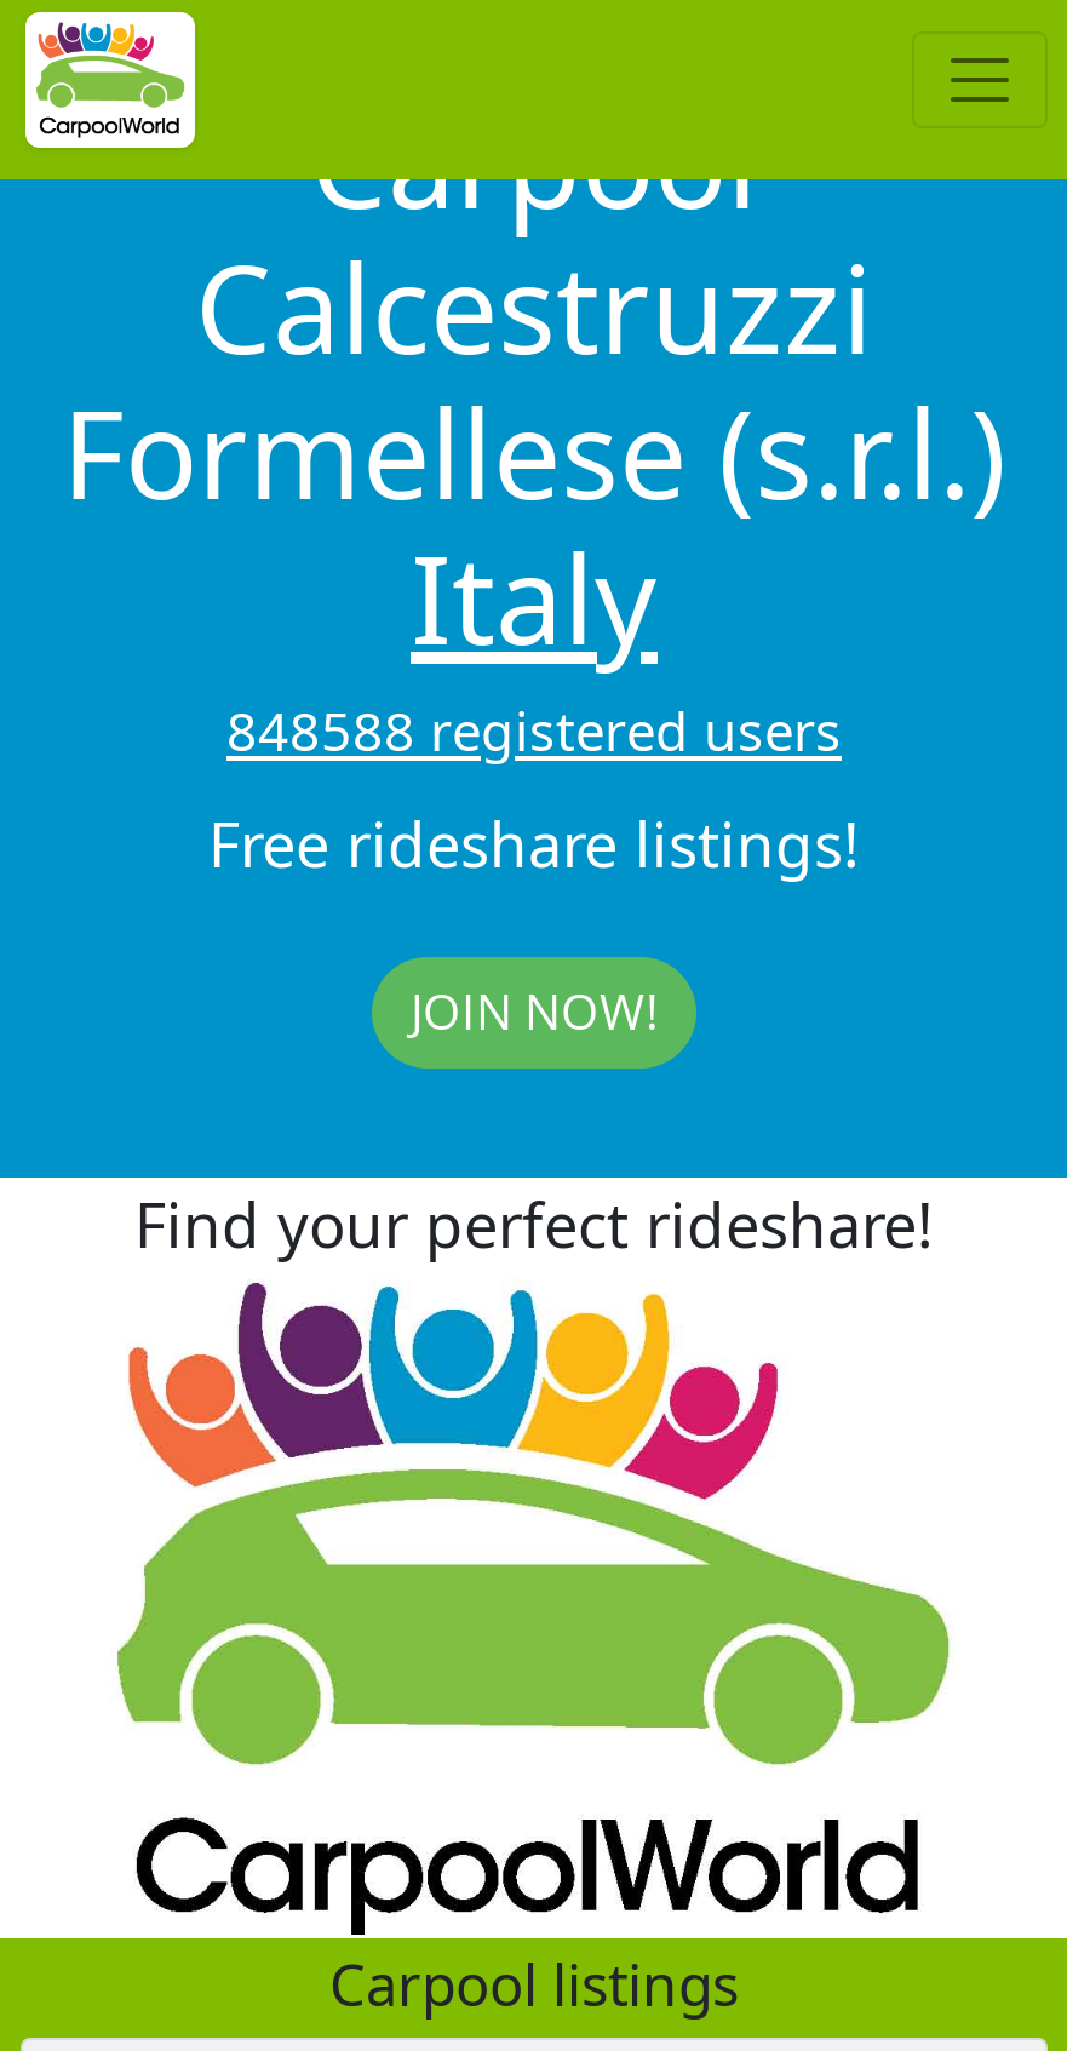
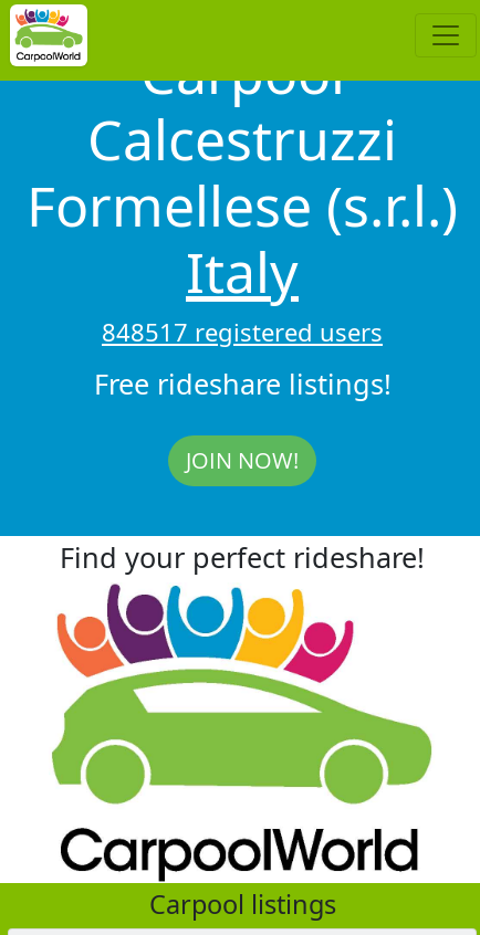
[226,692,842,765] 848588 registered users -> [102,315,383,348] 848517 registered users

